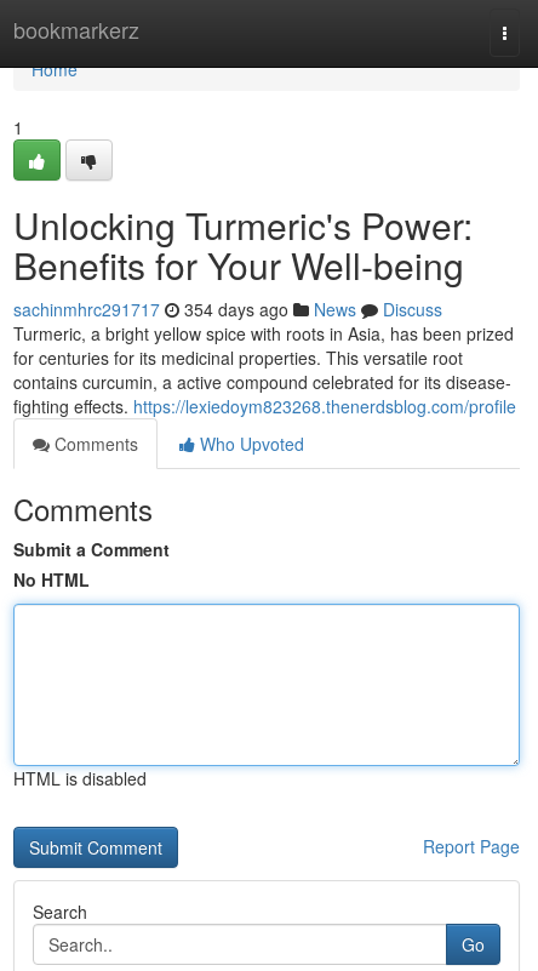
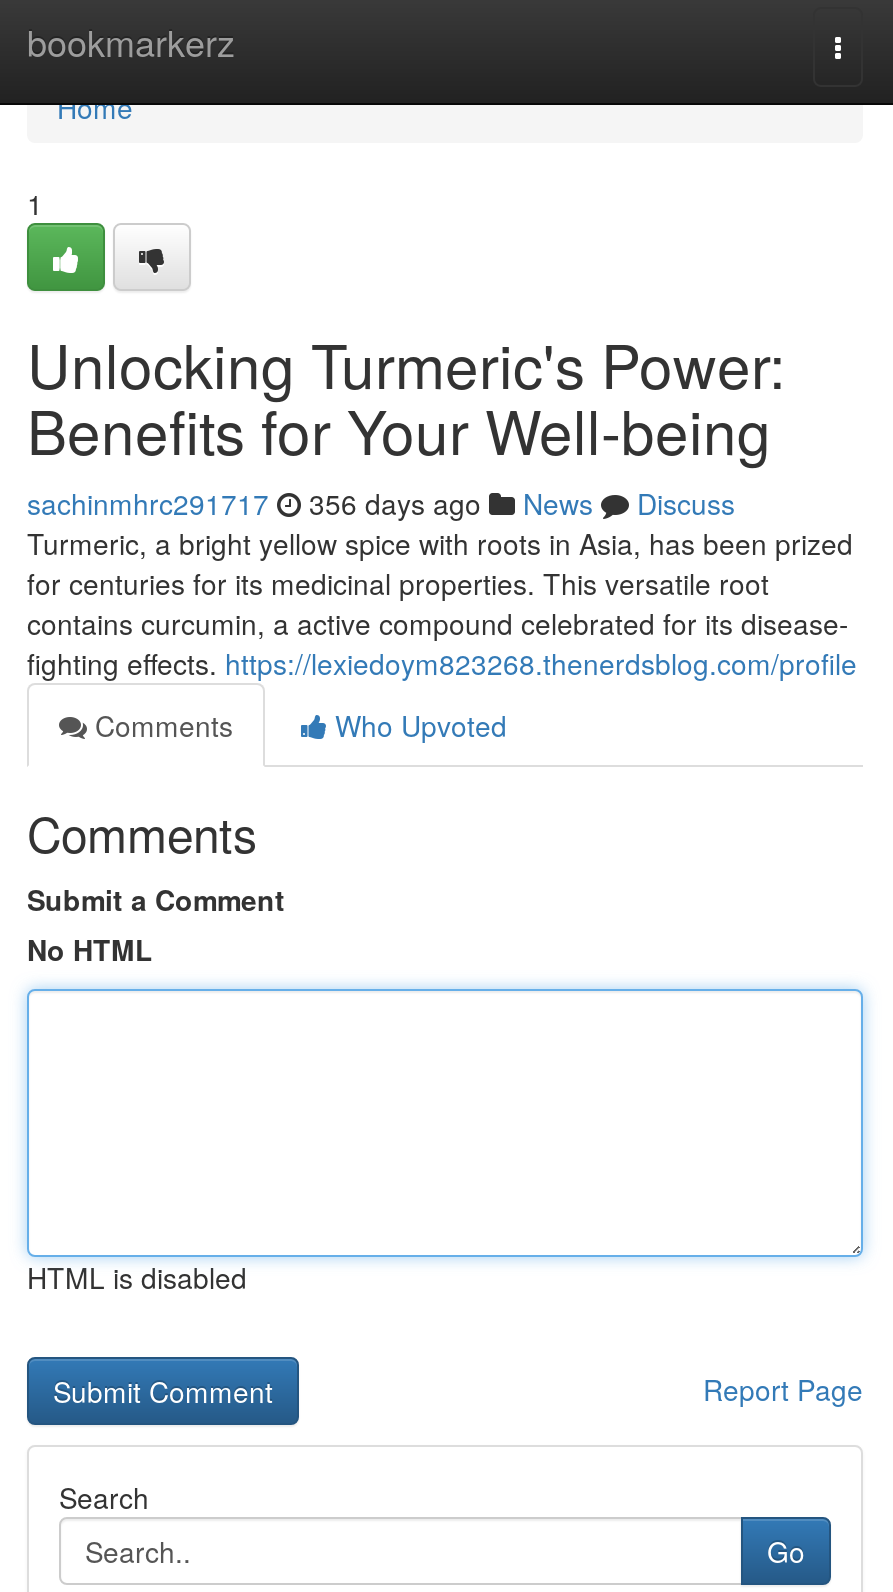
[13,297,442,321] sachinmhrc291717 354 days ago News Discuss -> [27,483,735,523] sachinmhrc291717 356 days ago News Discuss

